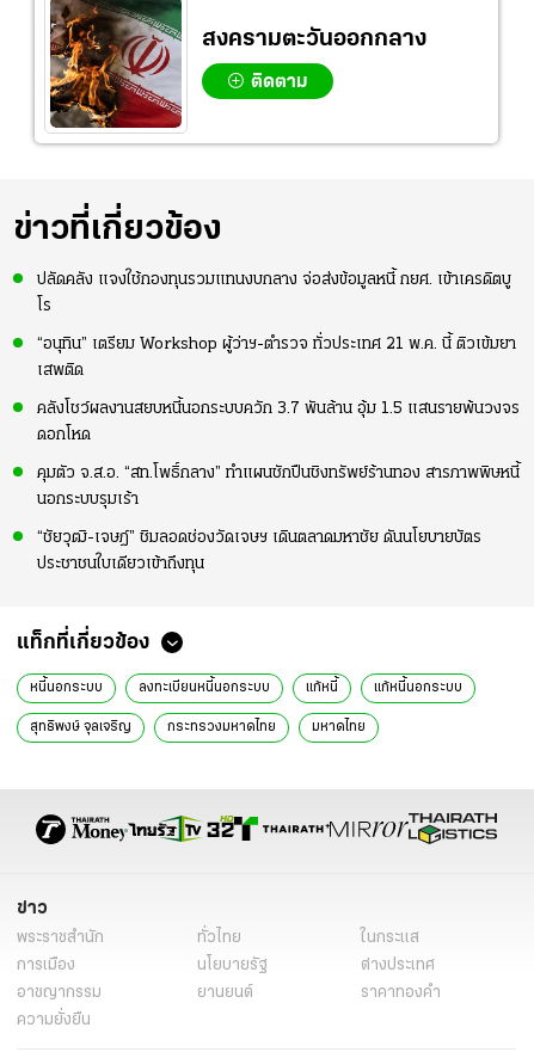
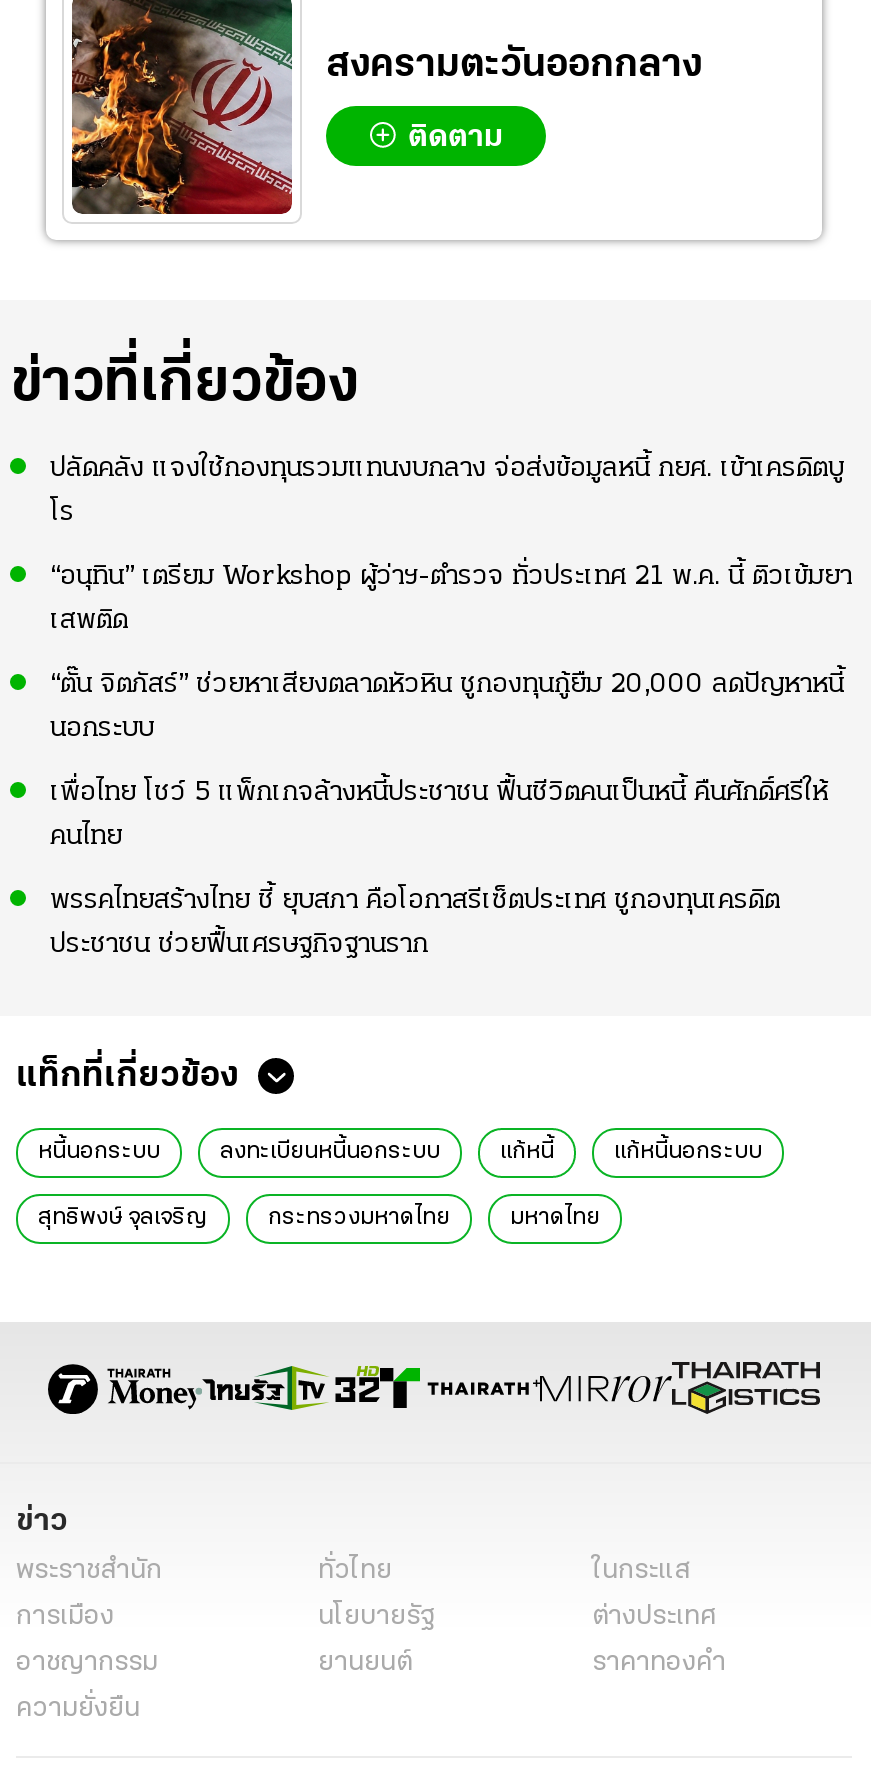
[37,400,520,418] คลังโชว์ผลงานสยบหนี้นอกระบบควัก 3.7 พันล้าน อุ้ม 1.5 แสนรายพ้นวงจร -> [50,669,844,699] “ตั๊น จิตภัสร์” ช่วยหาเสียงตลาดหัวหิน ชูกองทุนกู้ยืม 20,000 ลดปัญหาหนี้
[37,426,91,444] ดอกโหด -> [50,713,154,743] นอกระบบ
[37,464,520,482] คุมตัว จ.ส.อ. “สท.โพธิ์กลาง” ทำแผนชักปืนชิงทรัพย์ร้านทอง สารภาพพิษหนี้ -> [50,777,828,807] เพื่อไทย โชว์ 5 แพ็กเกจล้างหนี้ประชาชน ฟื้นชีวิตคนเป็นหนี้ คืนศักดิ์ศรีให้
[37,490,139,508] นอกระบบรุมเร้า -> [50,821,122,851] คนไทย
[37,529,481,547] “ชัยวุฒิ-เจษฎ์” ชิมลอดช่องวัดเจษฯ เดินตลาดมหาชัย ดันนโยบายบัตร -> [50,885,780,915] พรรคไทยสร้างไทย ชี้ ยุบสภา คือโอกาสรีเซ็ตประเทศ ชูกองทุนเครดิต
[37,555,204,573] ประชาชนใบเดียวเข้าถึงทุน -> [50,929,428,959] ประชาชน ช่วยฟื้นเศรษฐกิจฐานราก

